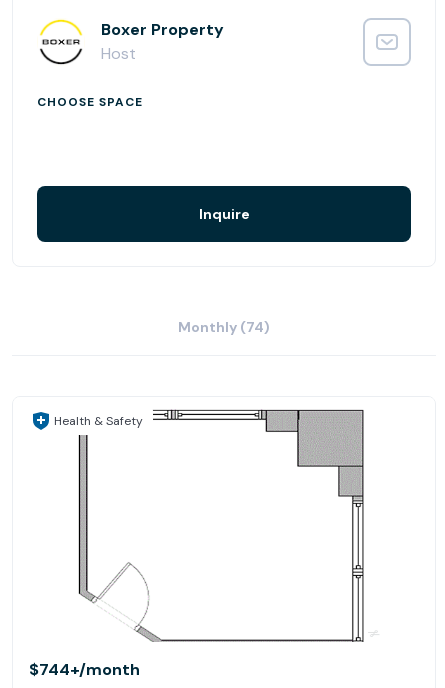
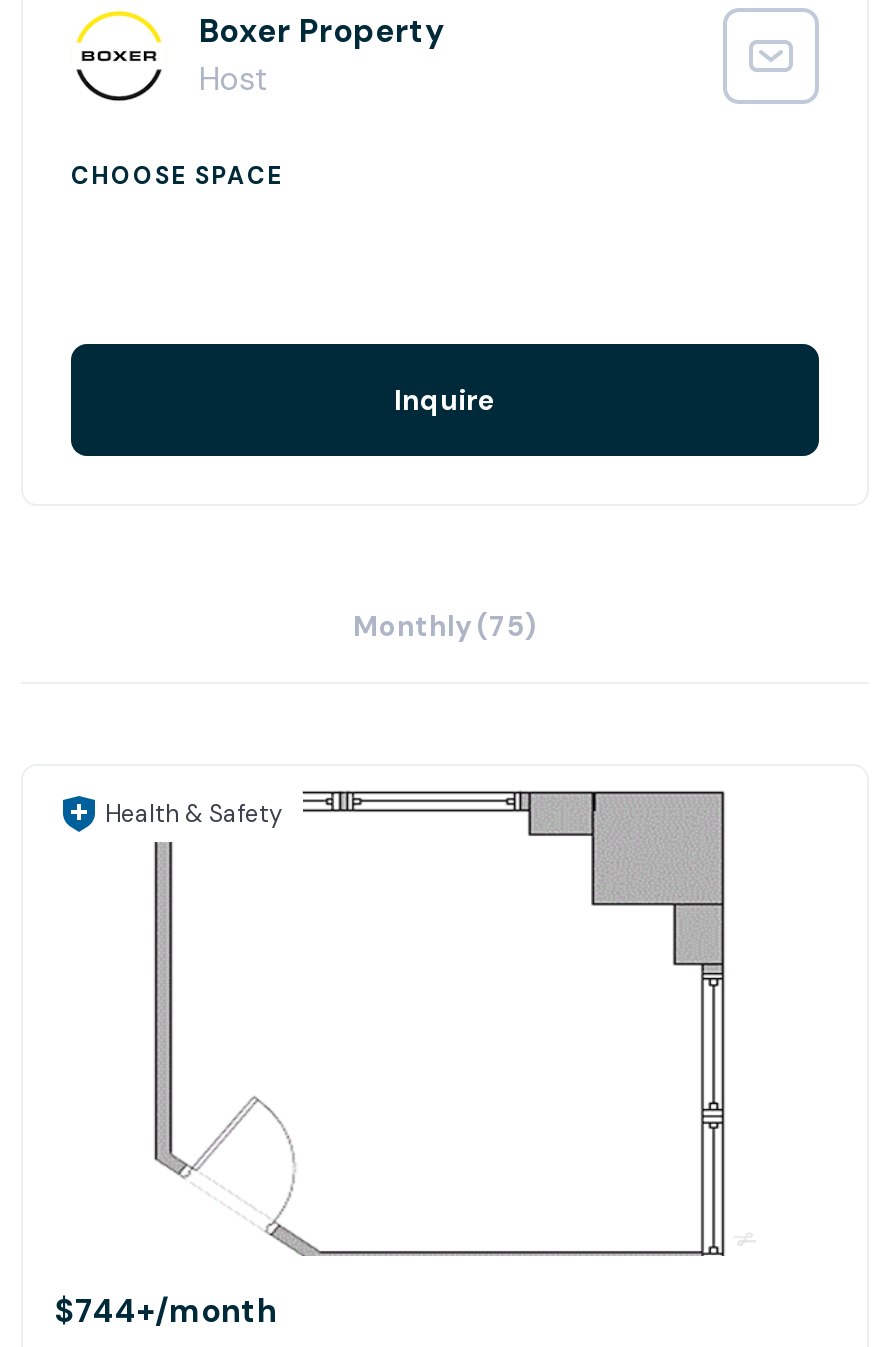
[178,318,270,336] Monthly (74) -> [353,608,537,644] Monthly (75)

